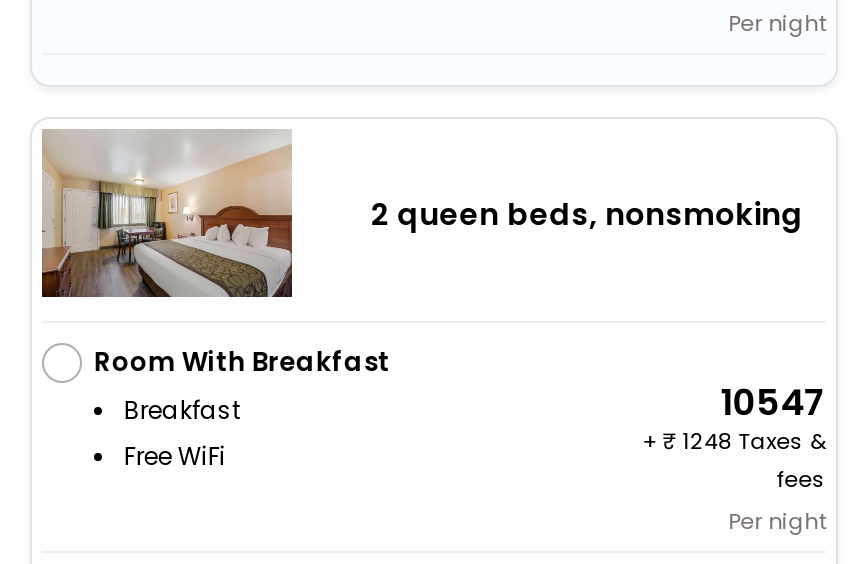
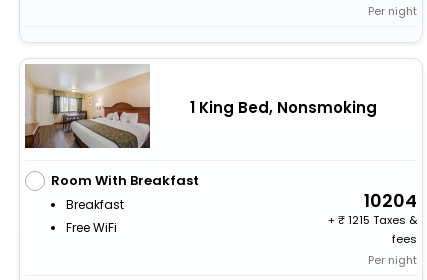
[371,193,803,235] 2 queen beds, nonsmoking -> [190,97,377,118] 1 King Bed, Nonsmoking
[712,376,826,426] 10547 -> [360,188,417,213] 10204
[642,424,826,456] + 1248 Taxes & -> [328,212,417,228] + 1215 Taxes &

